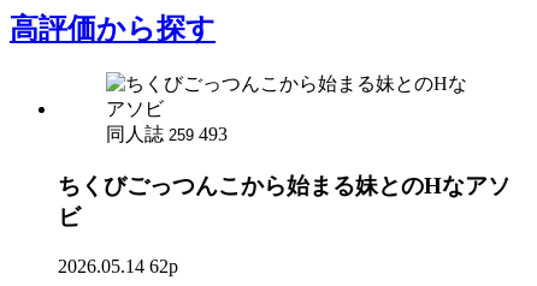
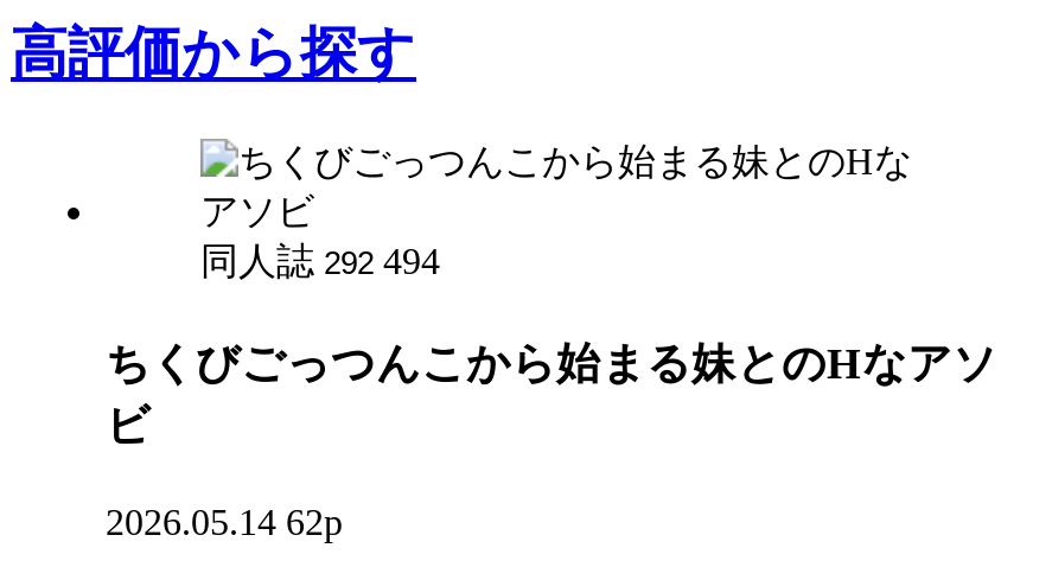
[106,124,228,144] 同人誌 259 493 -> [200,241,440,282] 同人誌 292 494

